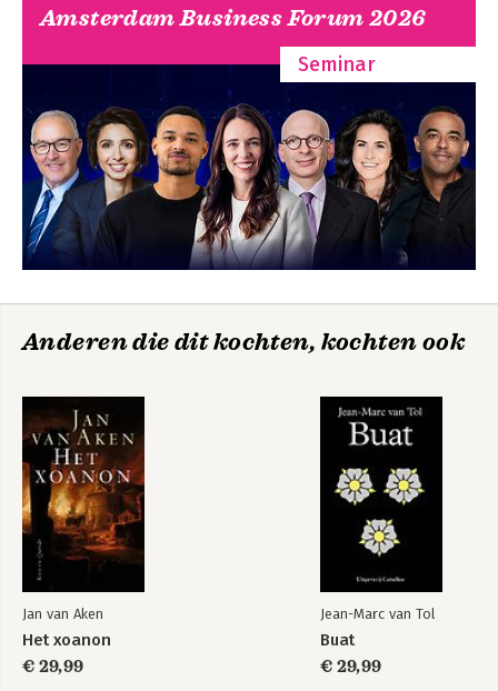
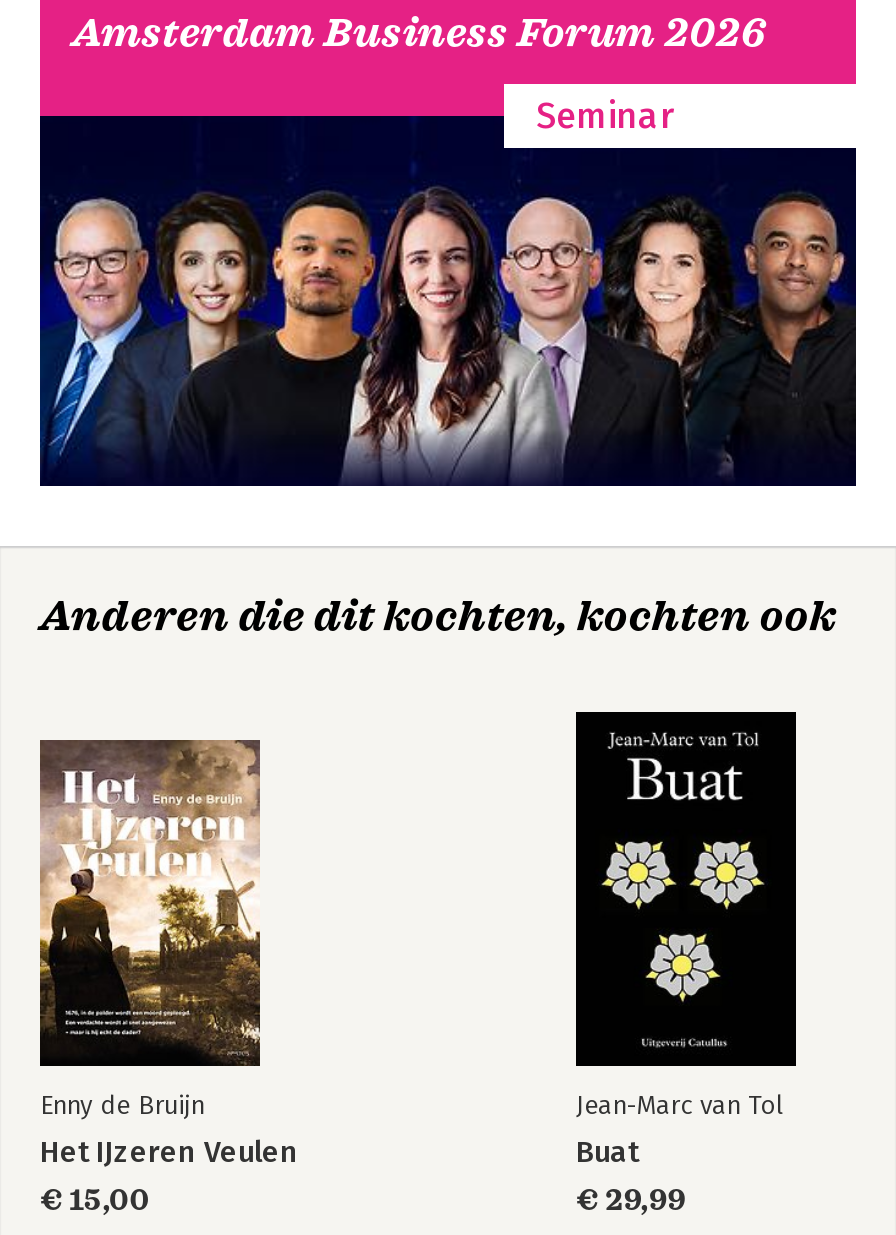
[21,395,146,677] [image] | Jan van Aken | Het xoanon | € 29,99 -> [38,714,298,1218] [image] | Enny de Bruijn | Het IJzeren Veulen | € 15,00

